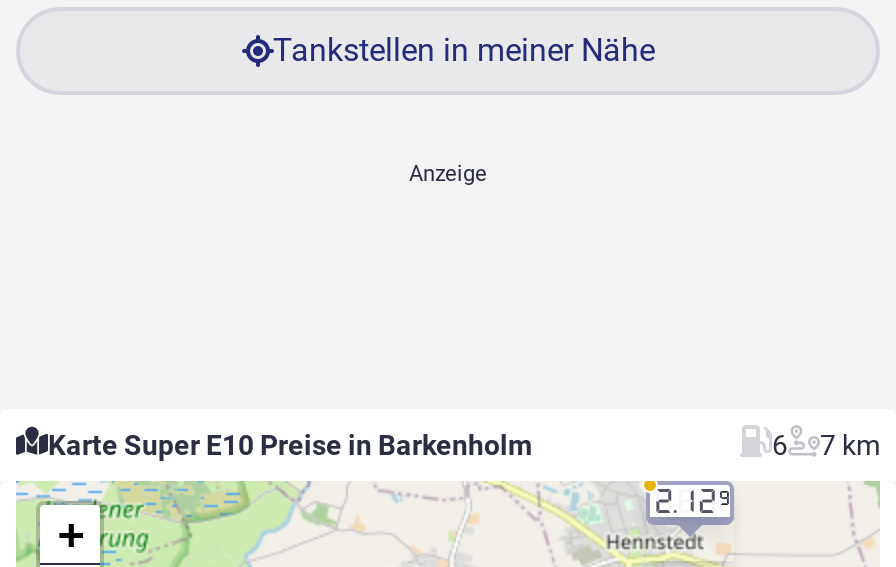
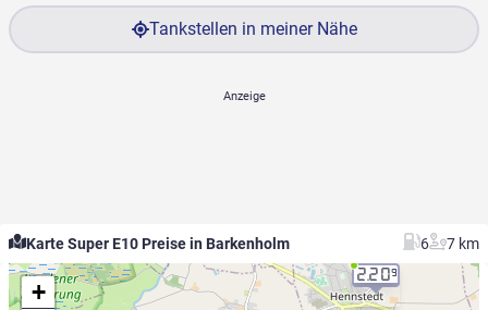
[654,489,731,513] 2.12 9 -> [356,268,398,281] 2.20 9

